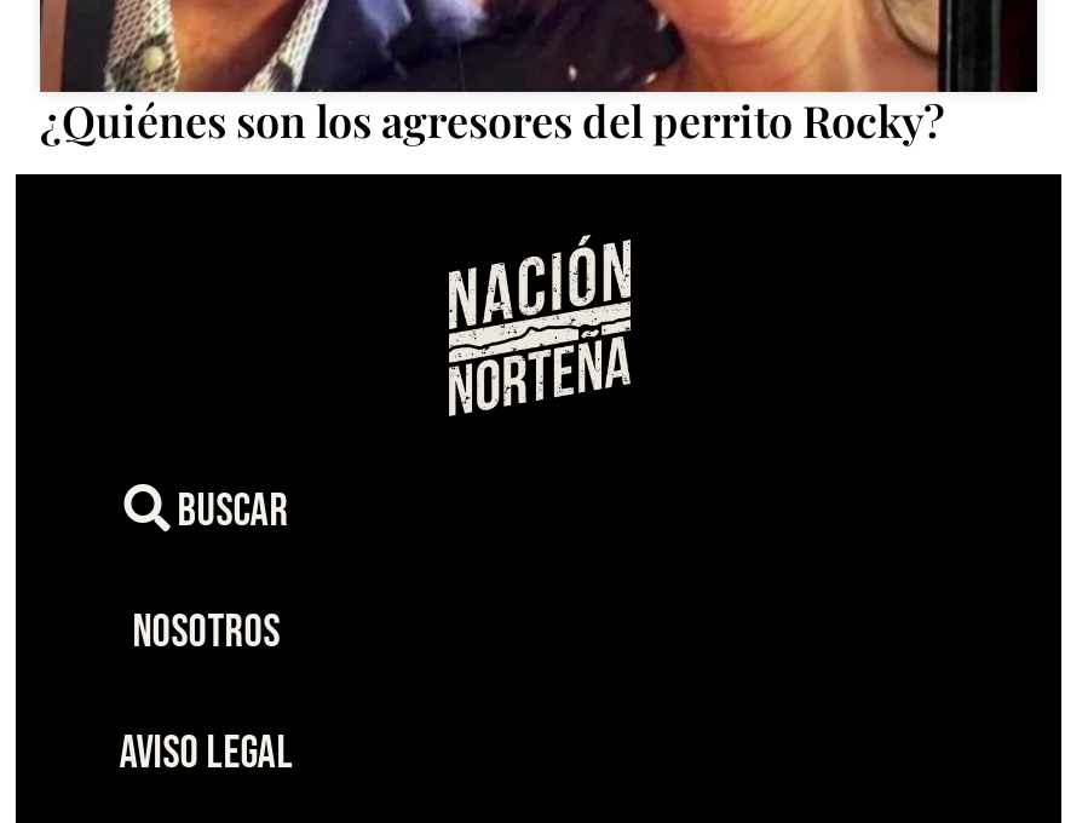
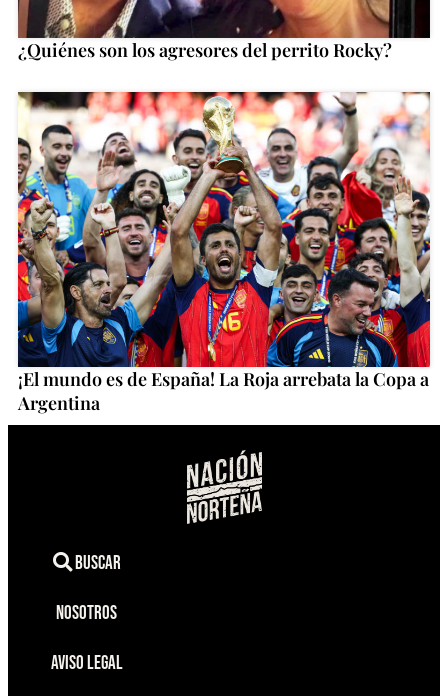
none -> [17,72,431,414] [image] | ¡El mundo es de España! La Roja arrebata la Copa a | Argentina

